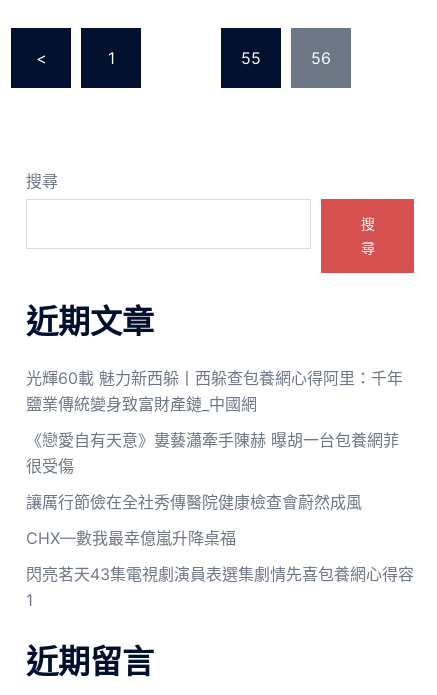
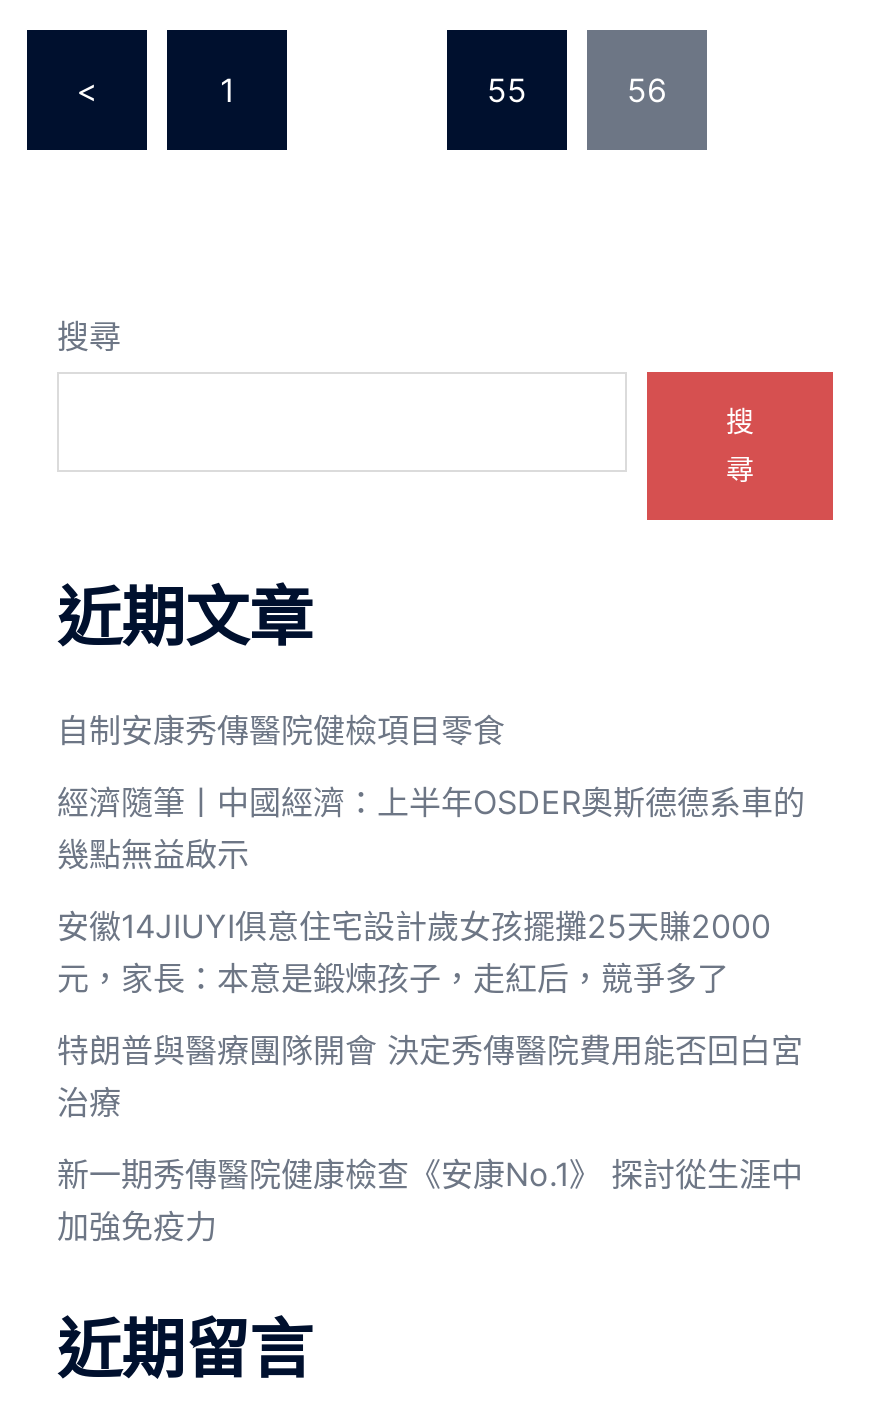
[26,368,403,414] 光輝60載 魅力新西躲丨西躲查包養網心得阿里：千年 | 鹽業傳統變身致富財產鏈_中國網 -> [57,710,505,750] 自制安康秀傳醫院健檢項目零食
[26,430,399,476] 《戀愛自有天意》婁藝瀟牽手陳赫 曝胡一台包養網菲 | 很受傷 -> [57,782,805,874] 經濟隨筆丨中國經濟：上半年OSDER奧斯德德系車的 | 幾點無益啟示
[26,492,362,512] 讓厲行節儉在全社秀傳醫院健康檢查會蔚然成風 -> [57,906,771,998] 安徽14JIUYI俱意住宅設計歲女孩擺攤25天賺2000 | 元，家長：本意是鍛煉孩子，走紅后，競爭多了
[26,528,236,548] CHX—數我最幸億嵐升降桌福 -> [57,1030,803,1122] 特朗普與醫療團隊開會 決定秀傳醫院費用能否回白宮 | 治療
[26,564,414,610] 閃亮茗天43集電視劇演員表選集劇情先喜包養網心得容 | 1 -> [57,1154,803,1246] 新一期秀傳醫院健康檢查《安康No.1》 探討從生涯中 | 加強免疫力

